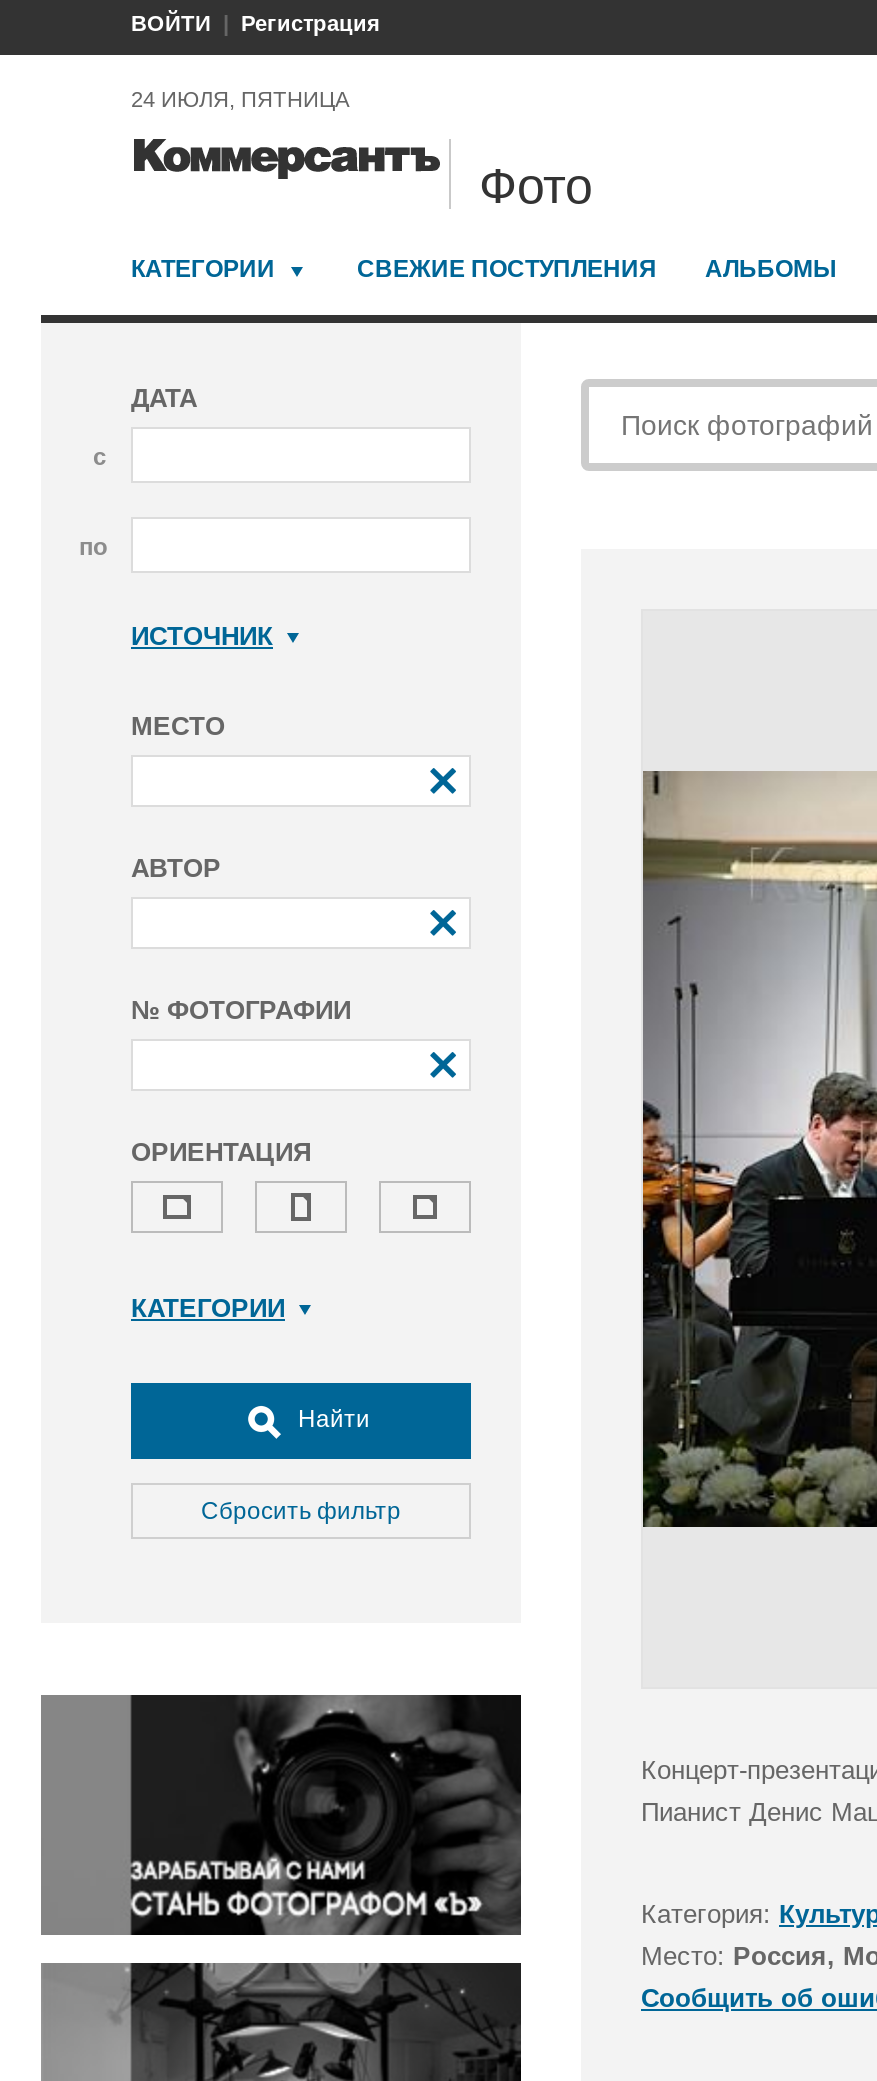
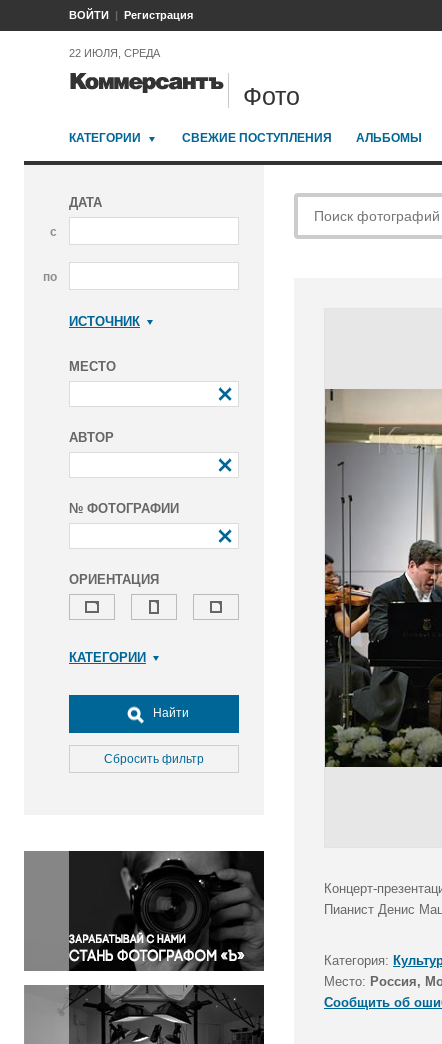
[131,87,349,111] 24 ИЮЛЯ, ПЯТНИЦА -> [69,47,160,59] 22 ИЮЛЯ, СРЕДА

